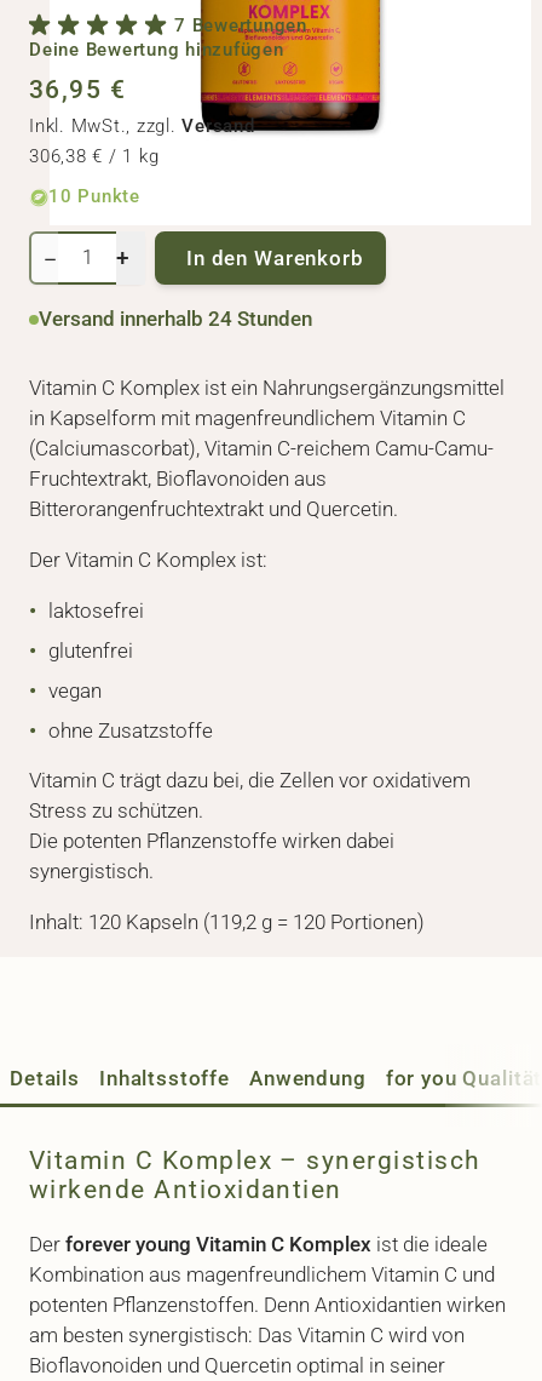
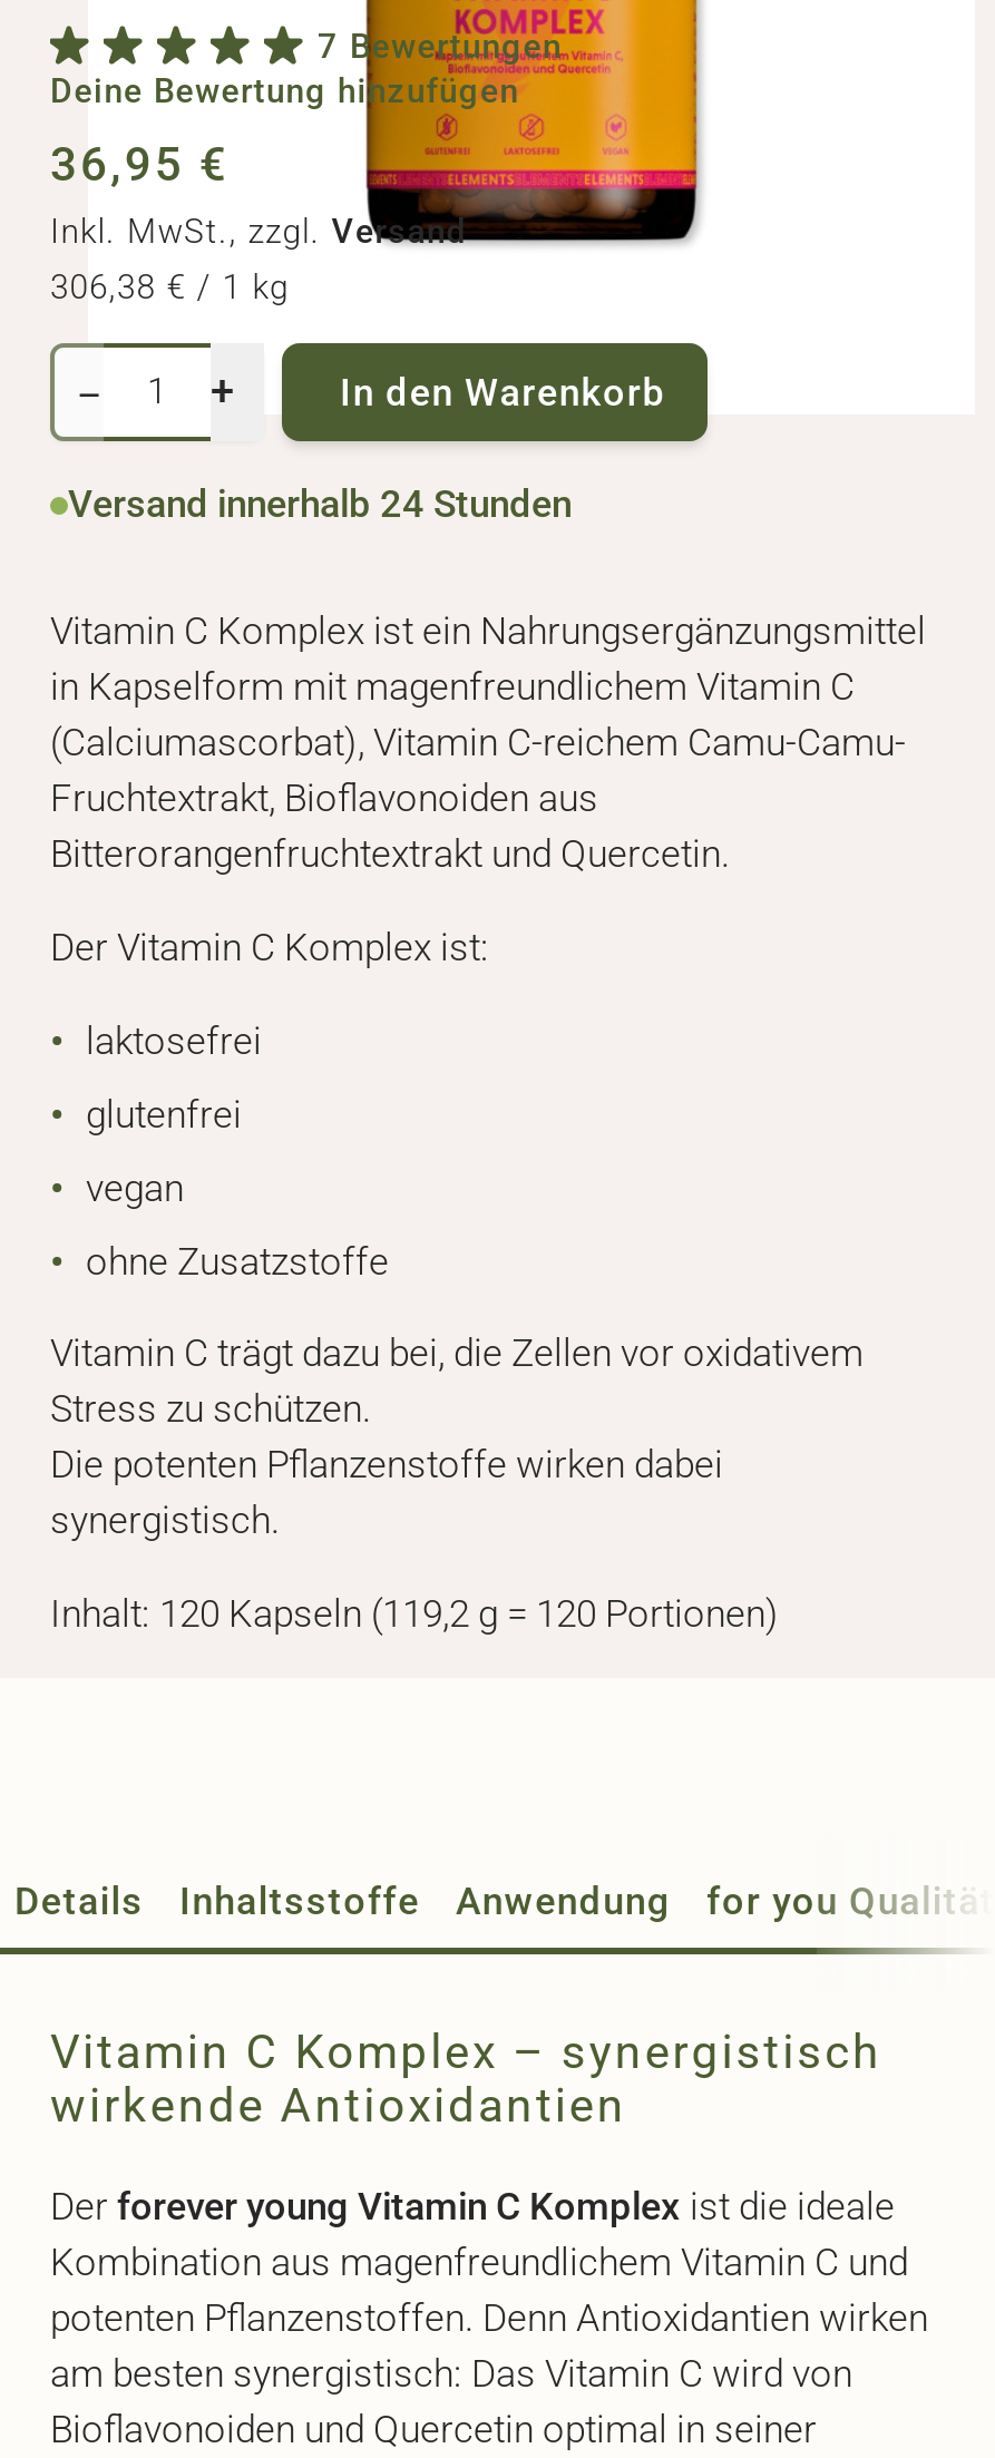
[48,185,140,207] 10 Punkte -> none

